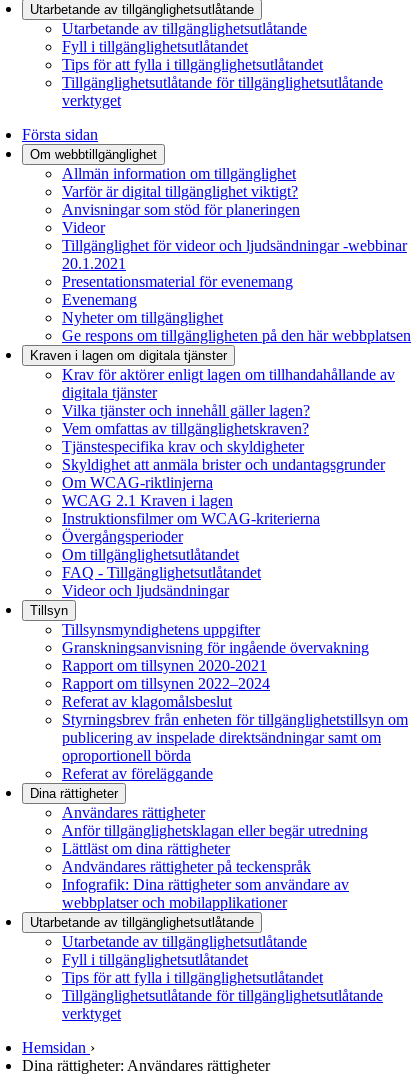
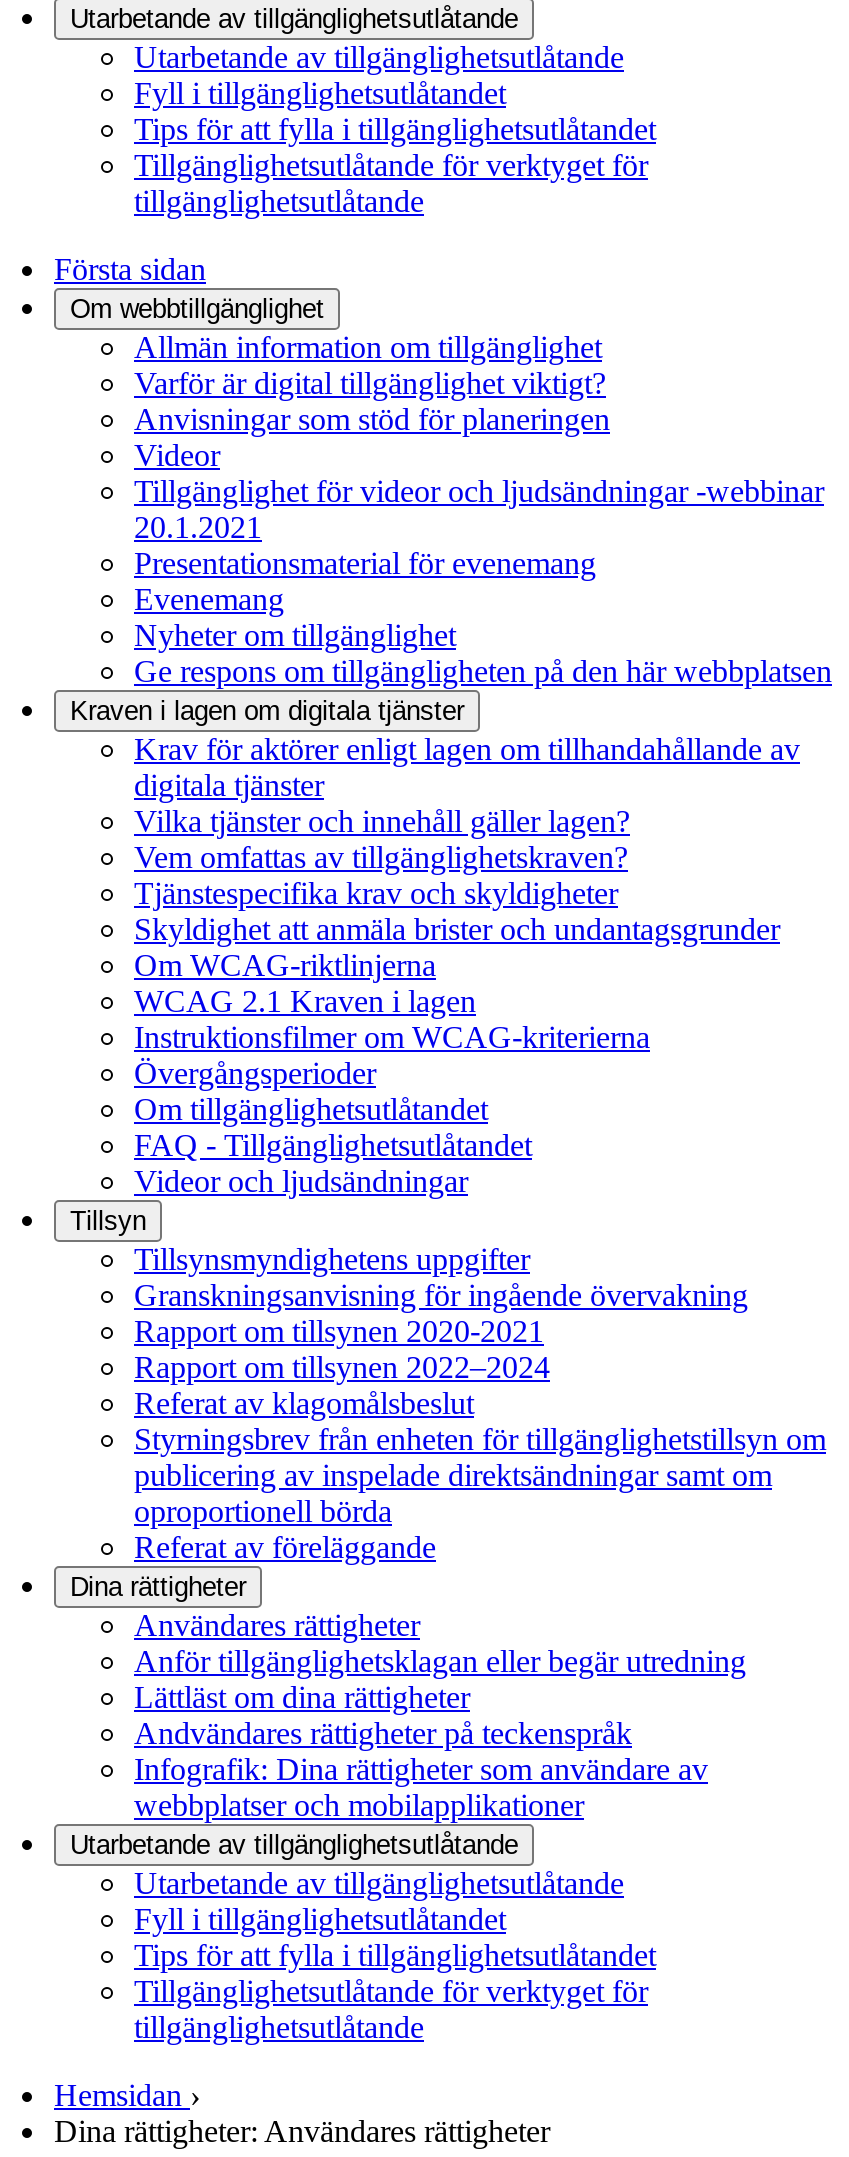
[62,74,383,109] Tillgänglighetsutlåtande för tillgänglighetsutlåtande | verktyget -> [134,148,648,218] Tillgänglighetsutlåtande för verktyget för | tillgänglighetsutlåtande
[62,987,383,1022] Tillgänglighetsutlåtande för tillgänglighetsutlåtande | verktyget -> [134,1974,648,2044] Tillgänglighetsutlåtande för verktyget för | tillgänglighetsutlåtande

